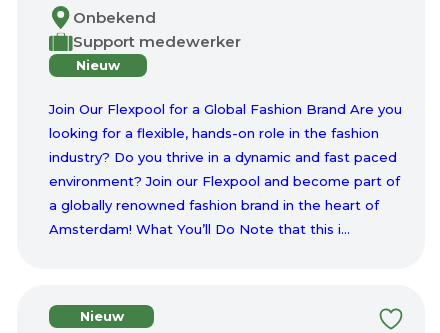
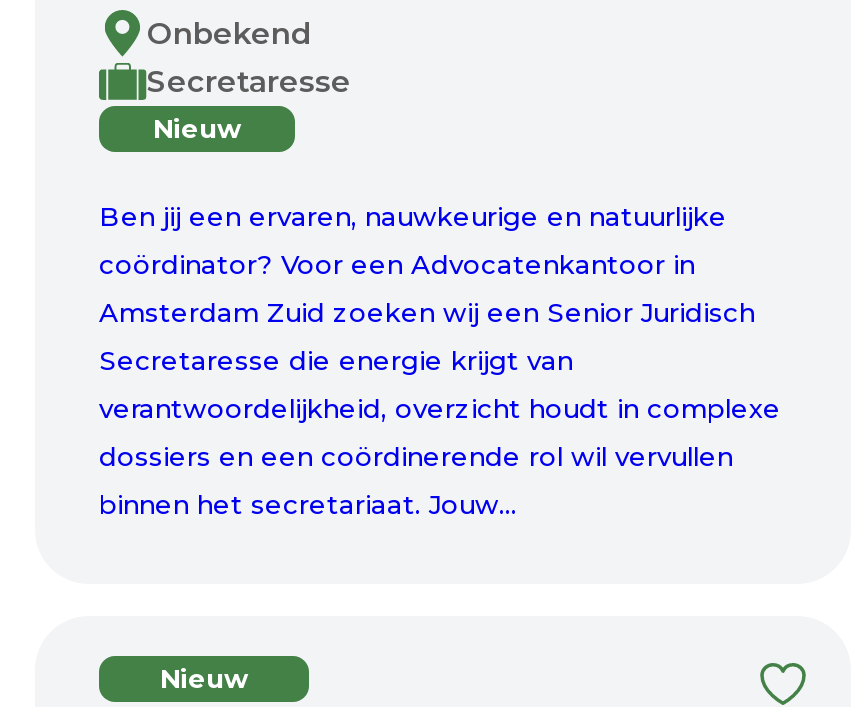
[73,32,241,51] Support medewerker -> [147,62,351,100] Secretaresse
[49,101,402,237] Join Our Flexpool for a Global Fashion Brand Are you | looking for a flexible, hands-on role in the fashion | industry? Do you thrive in a dynamic and fast paced | environment? Join our Flexpool and become part of | a globally renowned fashion brand in the heart of | Amsterdam! What You’ll Do Note that this i... -> [99,200,781,520] Ben jij een ervaren, nauwkeurige en natuurlijke | coördinator? Voor een Advocatenkantoor in | Amsterdam Zuid zoeken wij een Senior Juridisch | Secretaresse die energie krijgt van | verantwoordelijkheid, overzicht houdt in complexe | dossiers en een coördinerende rol wil vervullen | binnen het secretariaat. Jouw...

